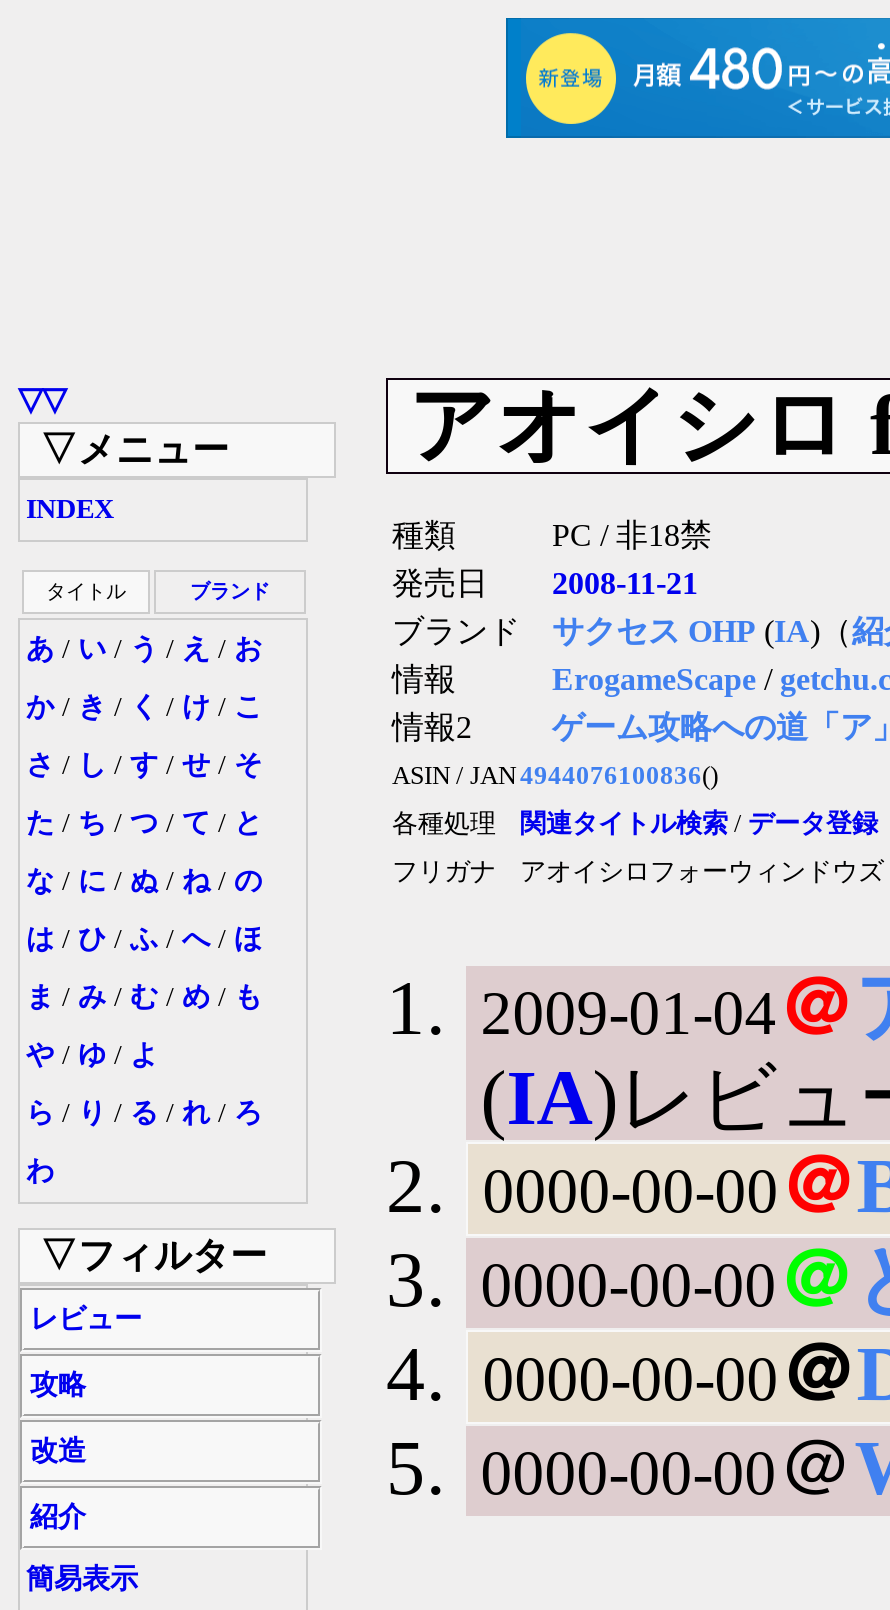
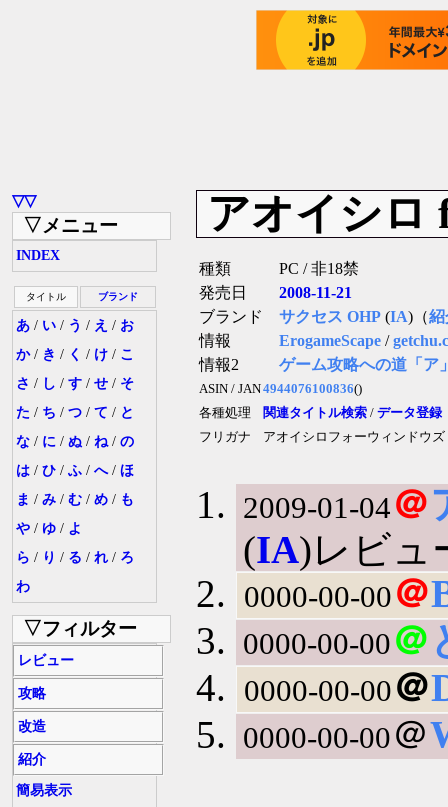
[504,16,884,140] [image] -> [255,9,445,71] [image]

